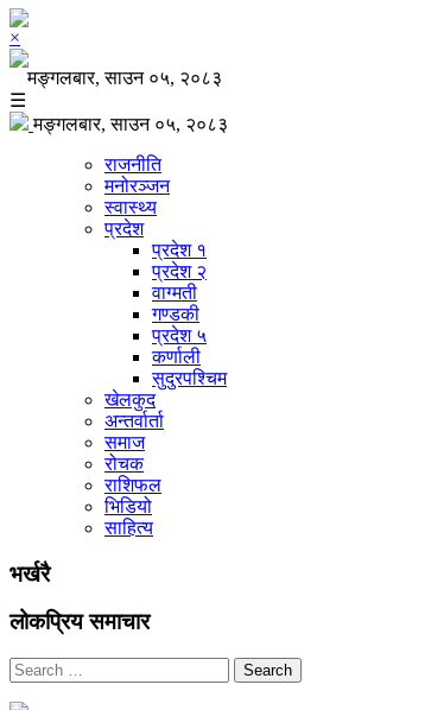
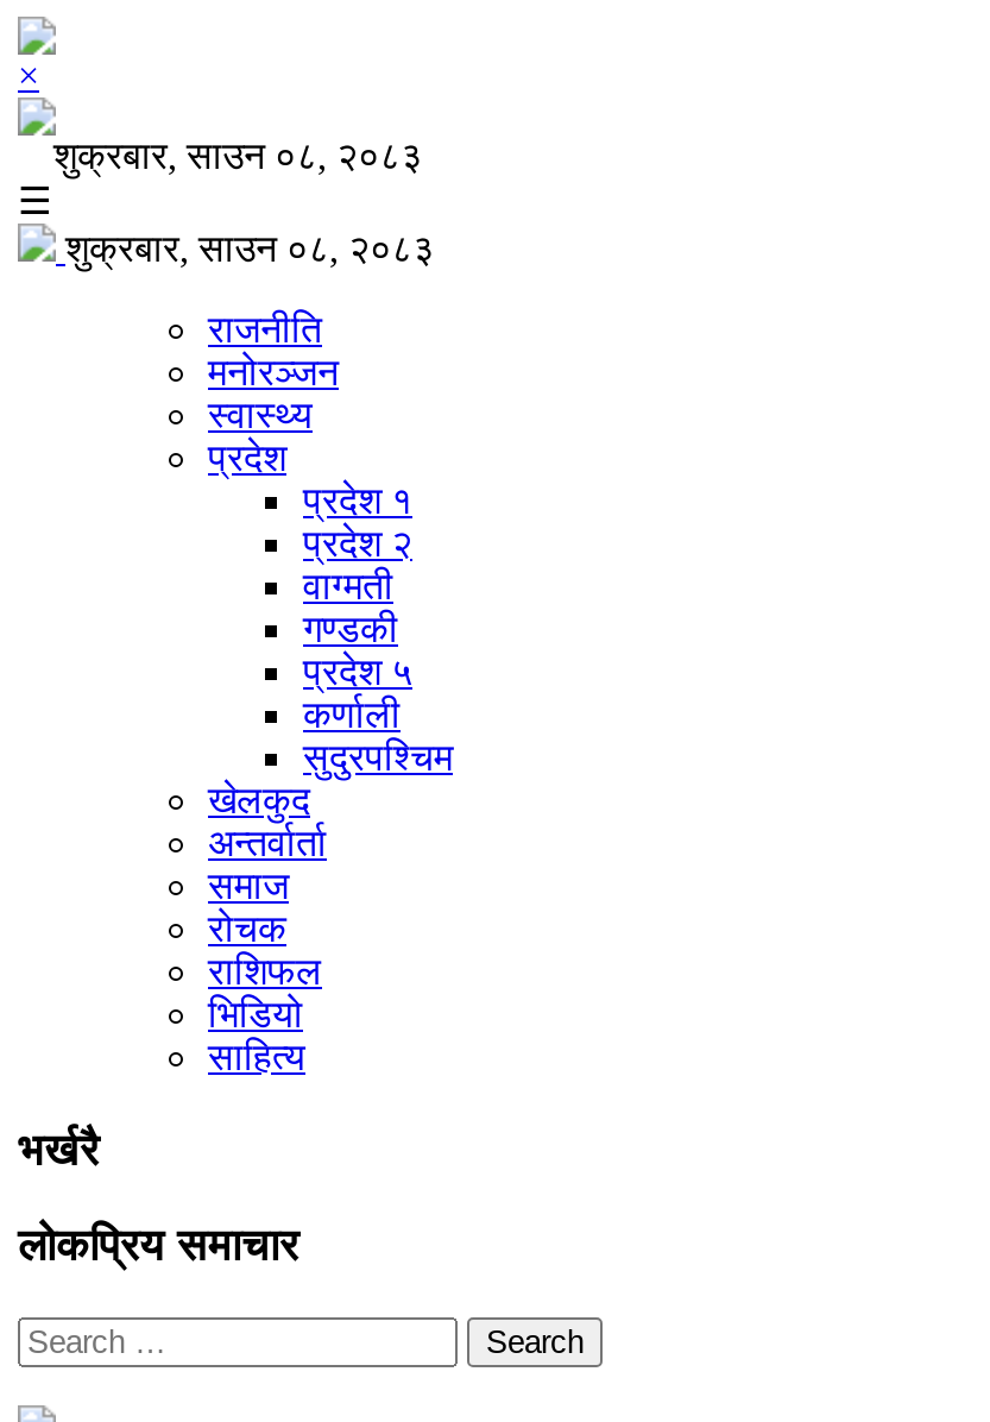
[27,68,222,88] मङ्गलबार, साउन ०५, २०८३ -> [53,136,422,176] शुक्रबार, साउन ०८, २०८३
[33,114,228,134] मङ्गलबार, साउन ०५, २०८३ -> [65,228,434,269] शुक्रबार, साउन ०८, २०८३

